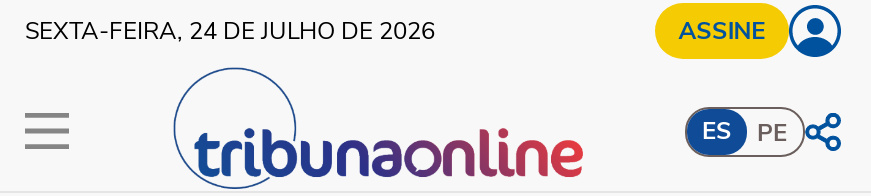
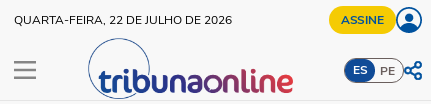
[25,15,435,47] SEXTA-FEIRA, 24 DE JULHO DE 2026 -> [14,12,232,28] QUARTA-FEIRA, 22 DE JULHO DE 2026

